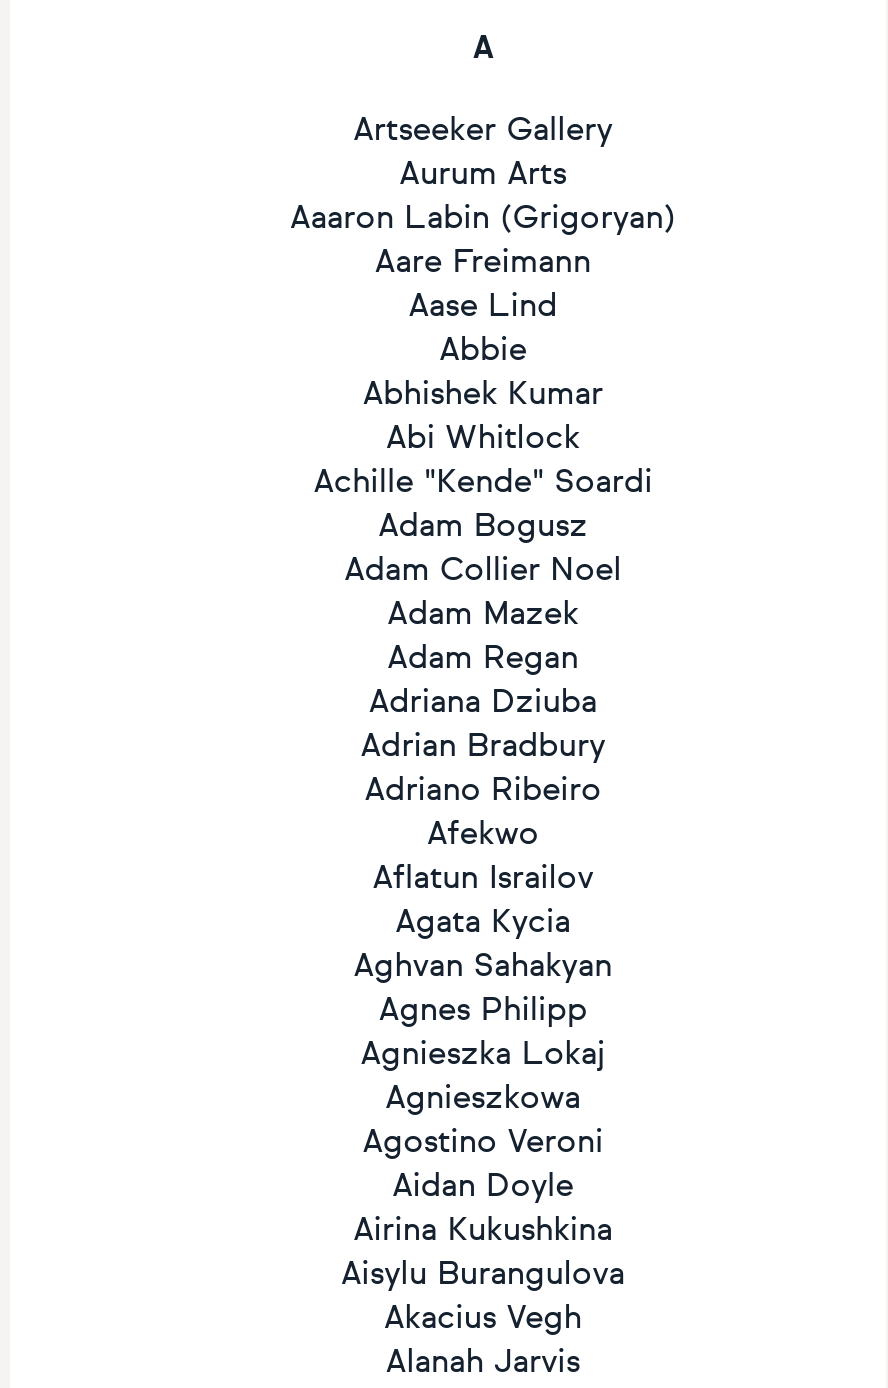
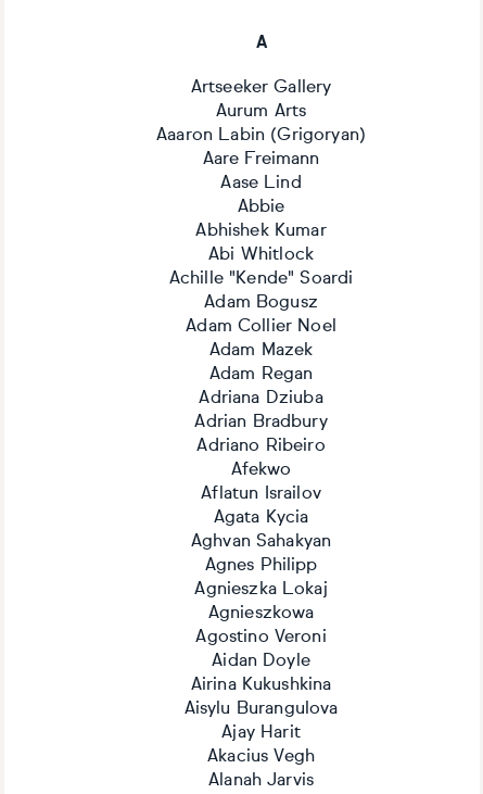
none -> [222,725,301,742] Ajay Harit

